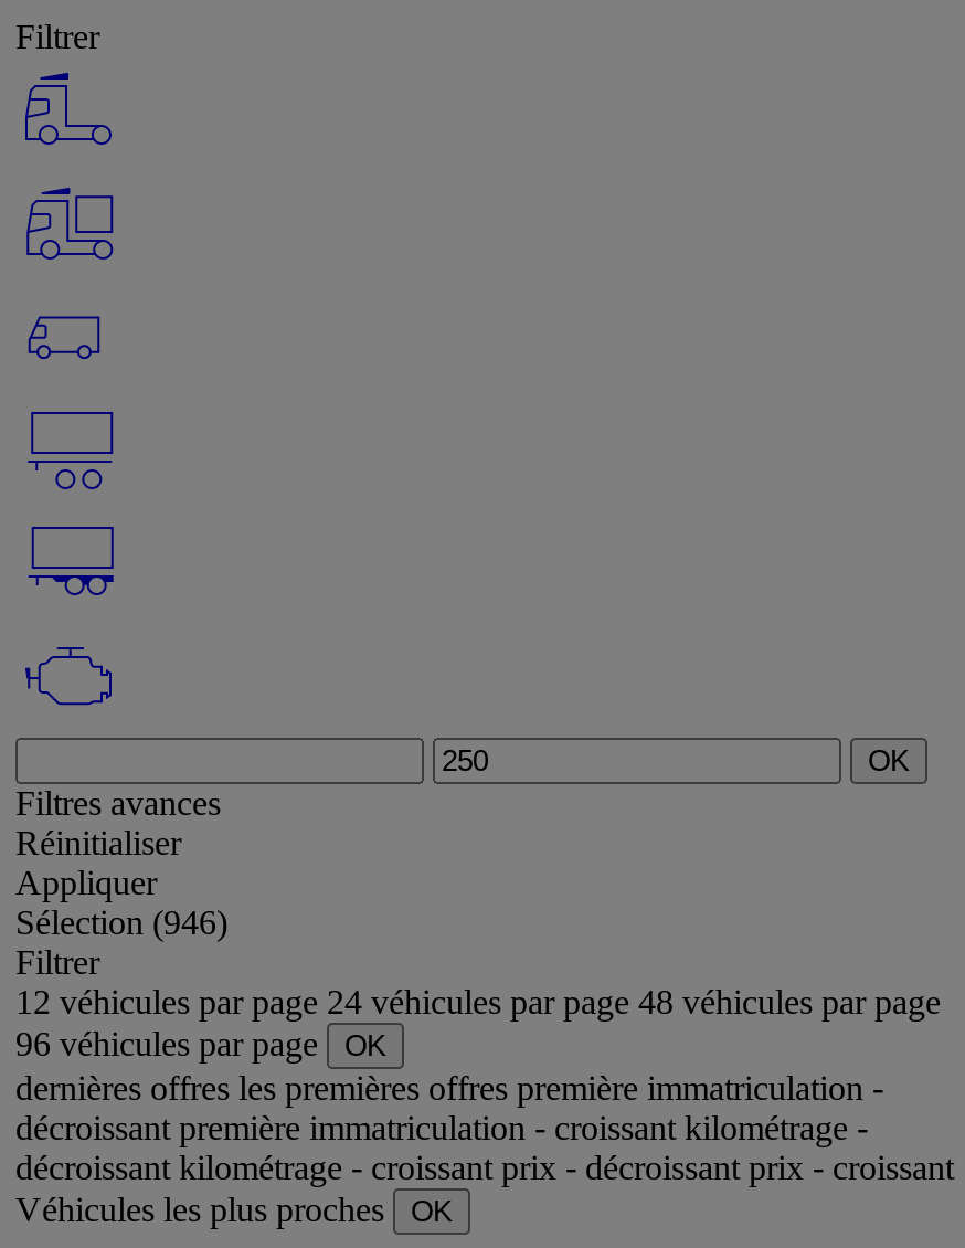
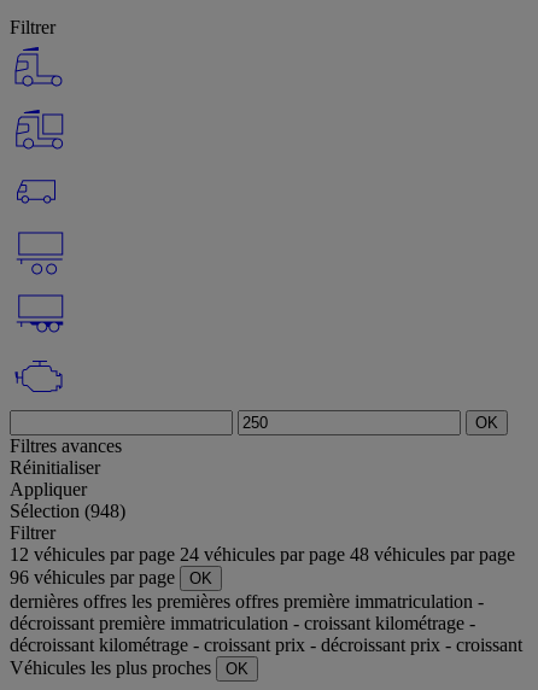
[15,903,227,941] Sélection (946) -> [10,500,125,521] Sélection (948)

